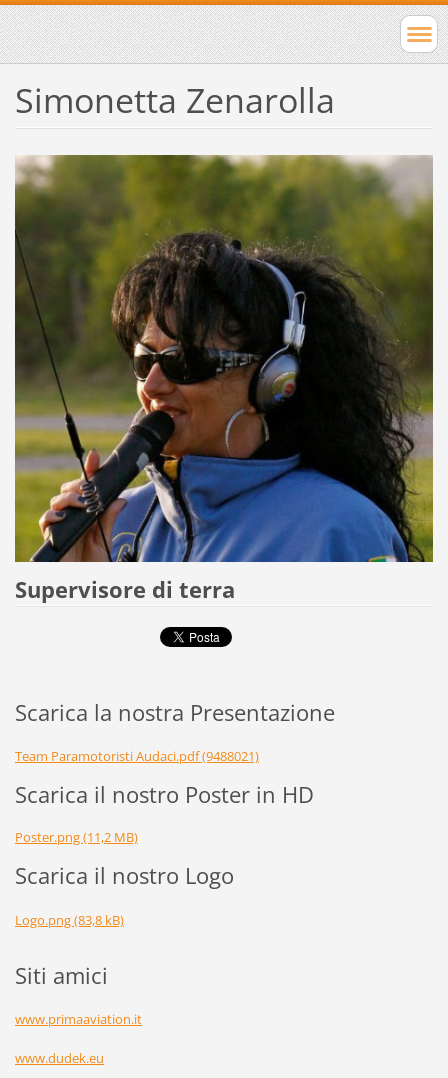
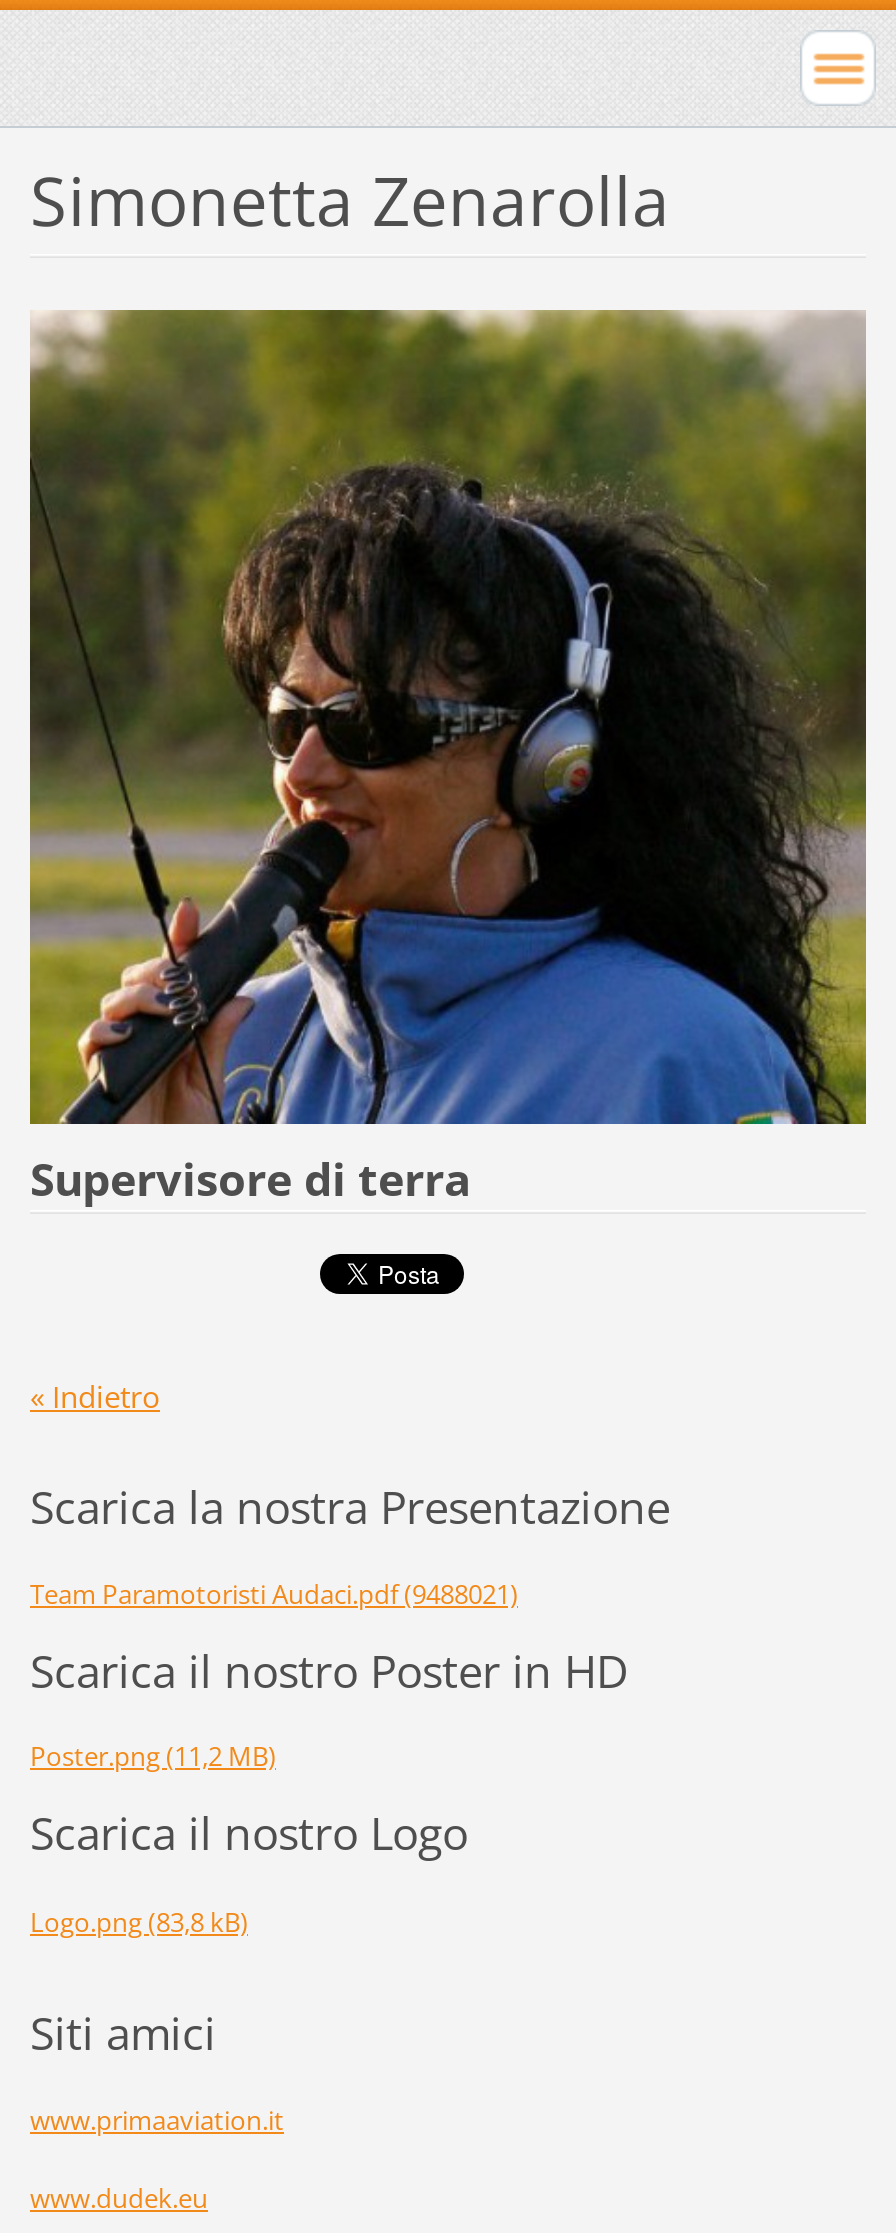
none -> [30,1376,160,1416] « Indietro

